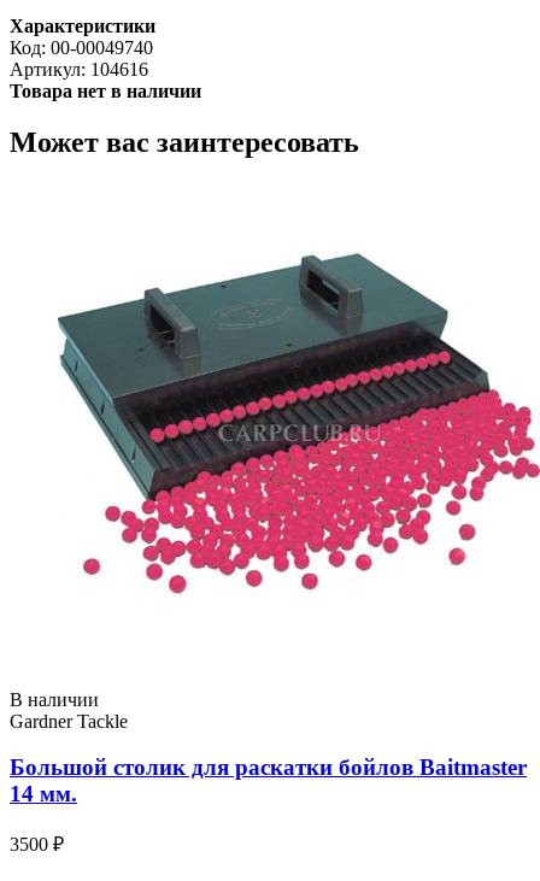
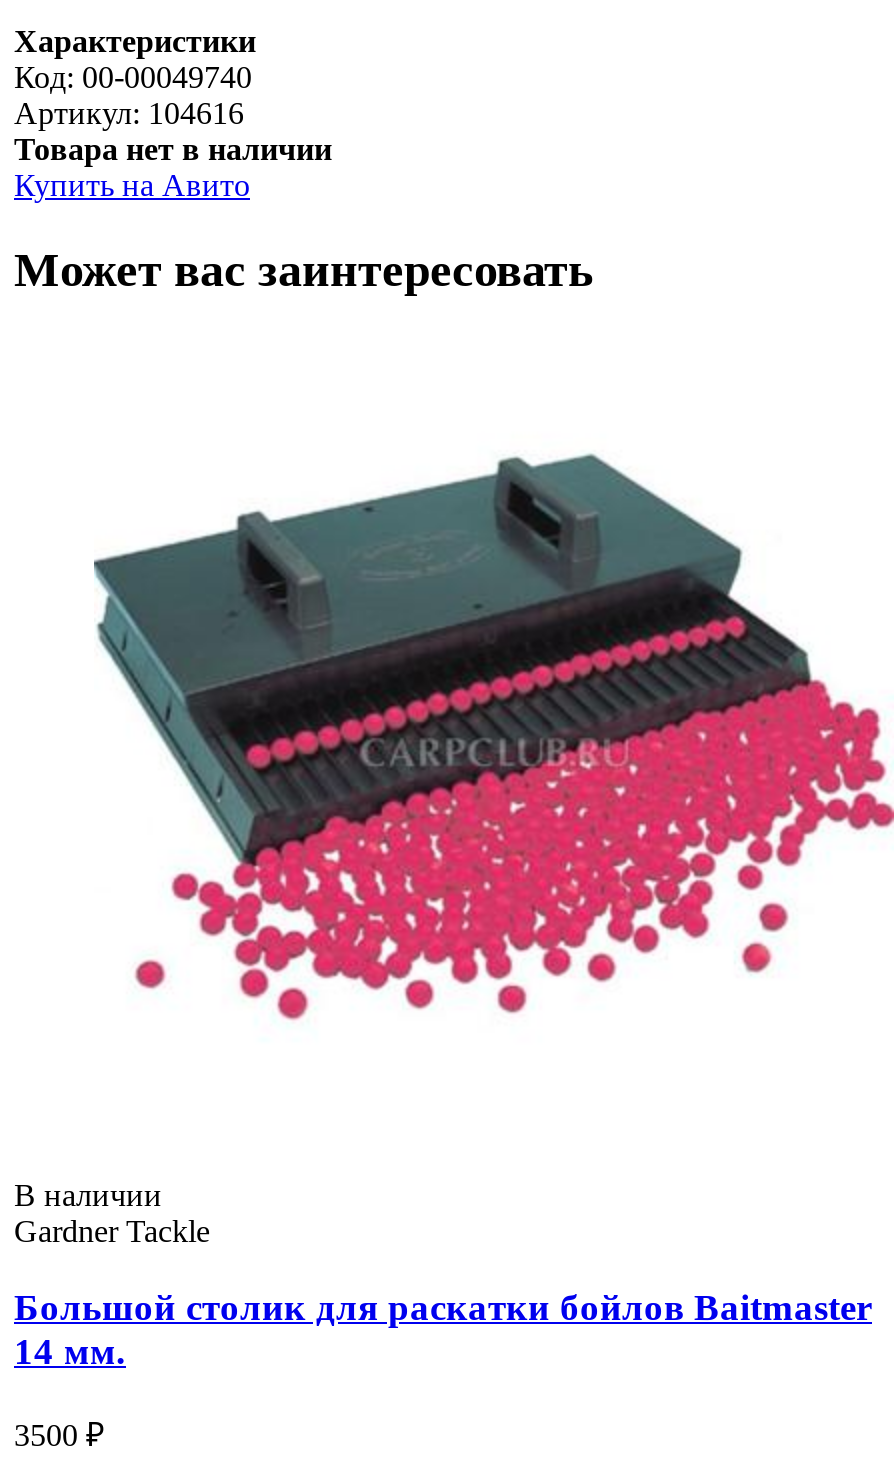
none -> [14,168,250,202] Купить на Авито

